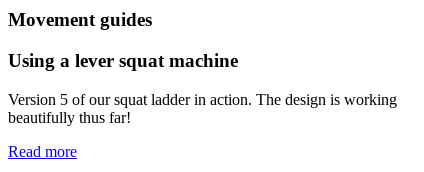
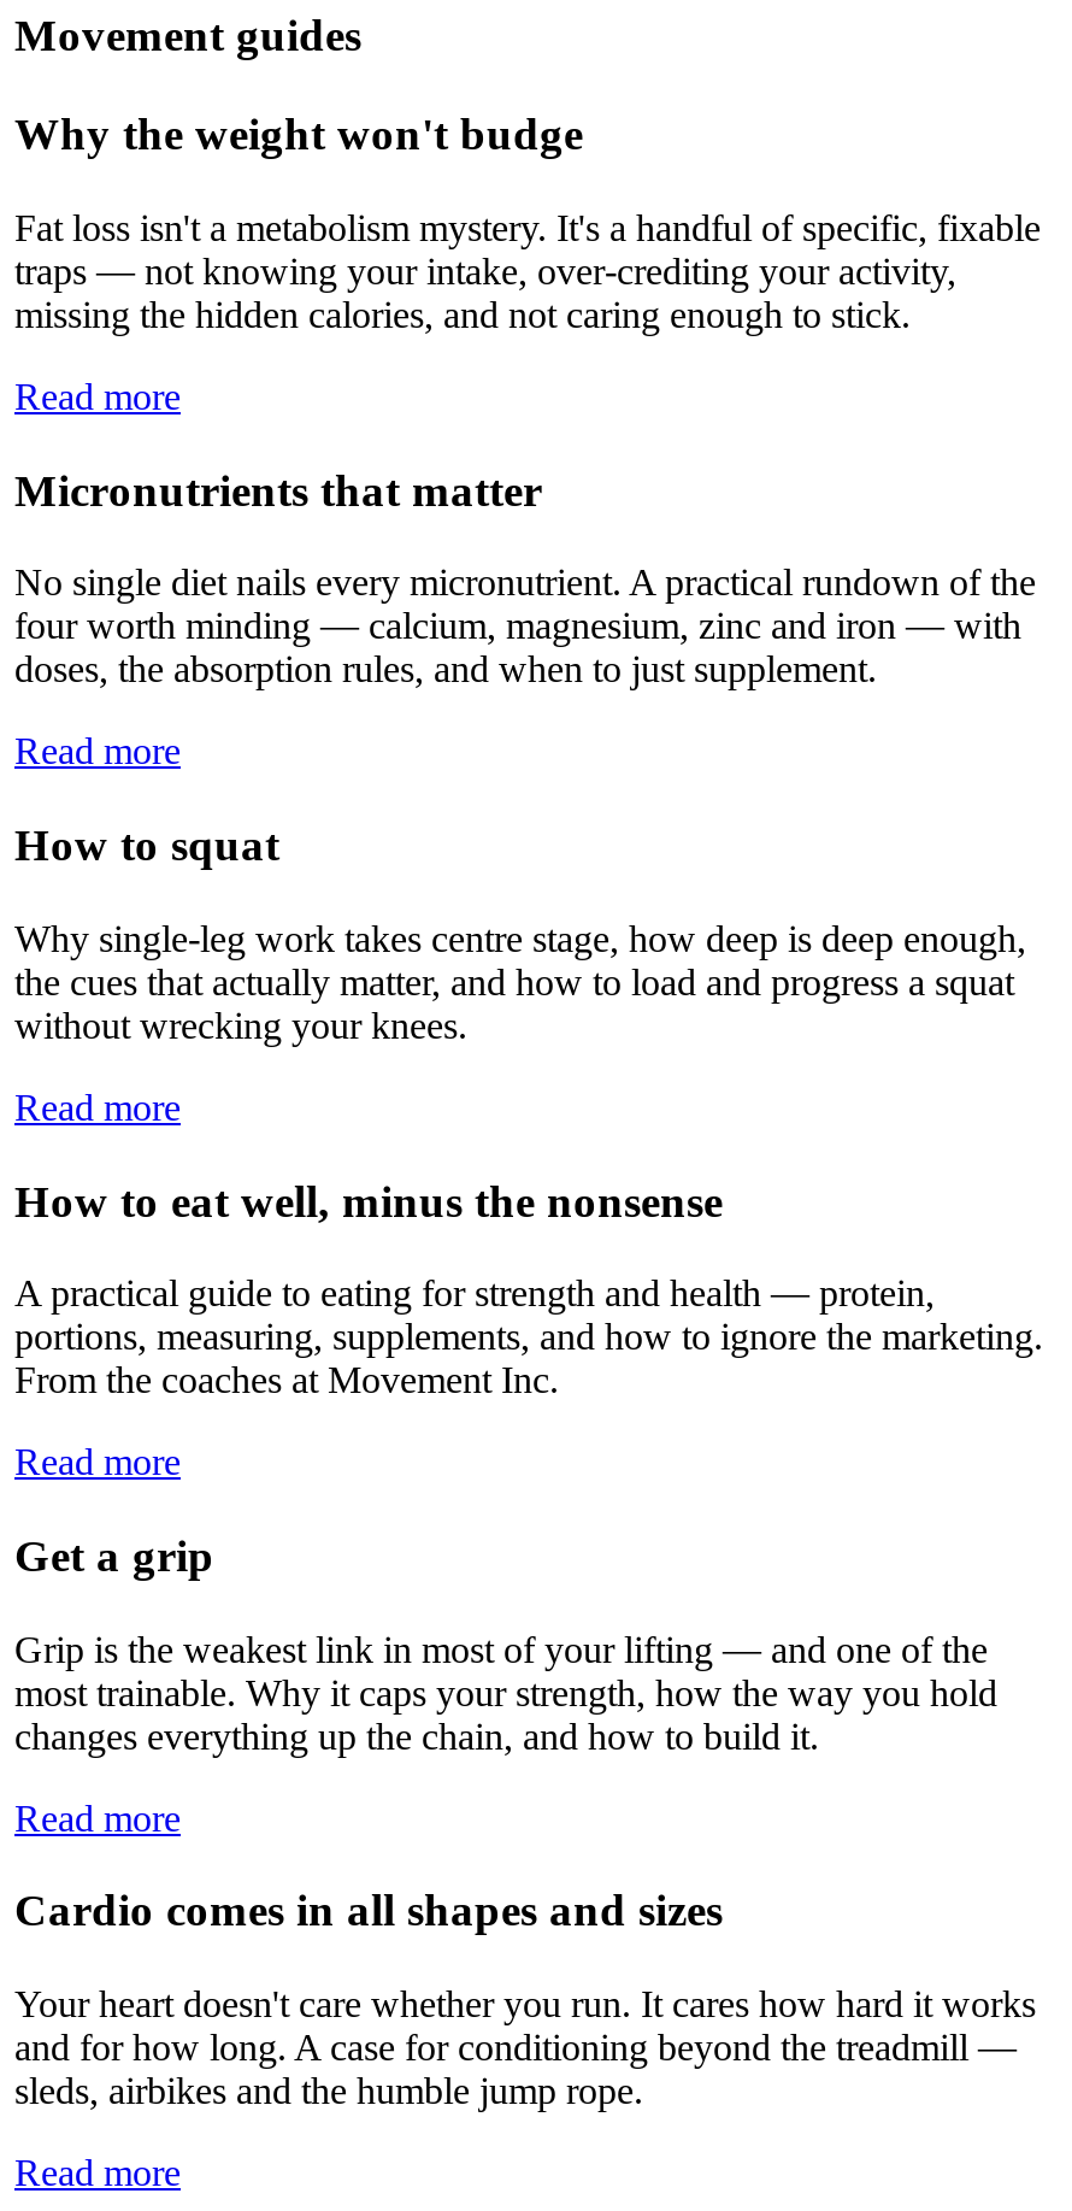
[8,50,397,126] Using a lever squat machine | Version 5 of our squat ladder in action. The design is working | beautifully thus far! -> [14,109,1043,2111] Why the weight won't budge | Fat loss isn't a metabolism mystery. It's a handful of specific, fixable | traps — not knowing your intake, over-crediting your activity, | missing the hidden calories, and not caring enough to stick. | Read more | Micronutrients that matter | No single diet nails every micronutrient. A practical rundown of the | four worth minding — calcium, magnesium, zinc and iron — with | doses, the absorption rules, and when to just supplement. | Read more | How to squat | Why single-leg work takes centre stage, how deep is deep enough, | the cues that actually matter, and how to load and progress a squat | without wrecking your knees. | Read more | How to eat well, minus the nonsense | A practical guide to eating for strength and health — protein, | portions, measuring, supplements, and how to ignore the marketing. | From the coaches at Movement Inc. | Read more | Get a grip | Grip is the weakest link in most of your lifting — and one of the | most trainable. Why it caps your strength, how the way you hold | changes everything up the chain, and how to build it. | Read more | Cardio comes in all shapes and sizes | Your heart doesn't care whether you run. It cares how hard it works | and for how long. A case for conditioning beyond the treadmill — | sleds, airbikes and the humble jump rope.

